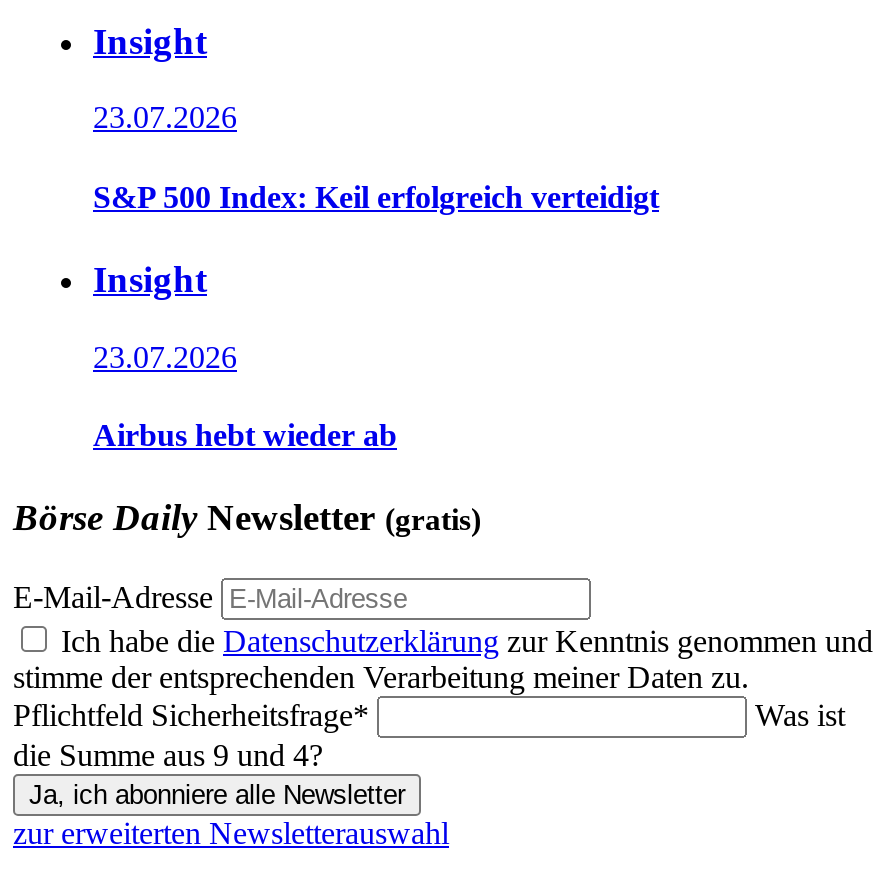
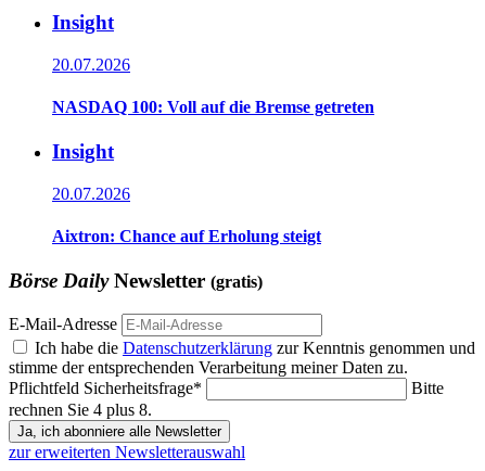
[93,101,237,135] 23.07.2026 -> [52,55,130,73] 20.07.2026
[93,180,659,214] S&P 500 Index: Keil erfolgreich verteidigt -> [52,97,374,116] NASDAQ 100: Voll auf die Bremse getreten
[93,340,237,374] 23.07.2026 -> [52,184,130,203] 20.07.2026
[93,418,397,452] Airbus hebt wieder ab -> [52,227,321,245] Aixtron: Chance auf Erholung steigt
[13,698,845,772] Was ist | die Summe aus 9 und 4? -> [9,379,444,419] Bitte | rechnen Sie 4 plus 8.

